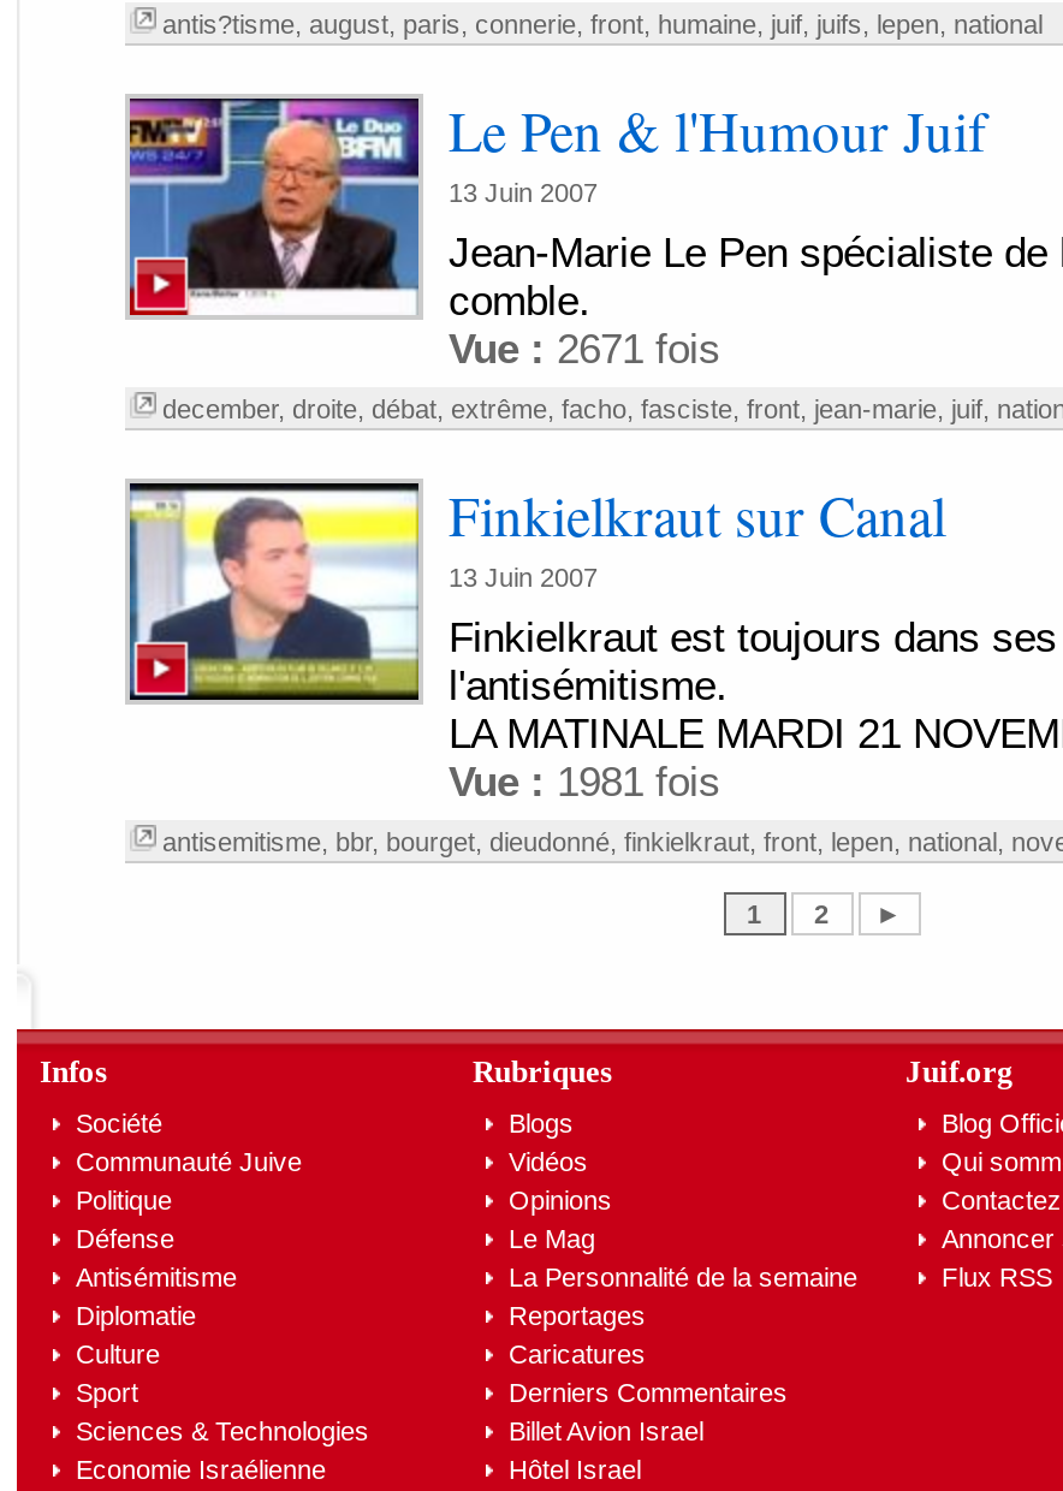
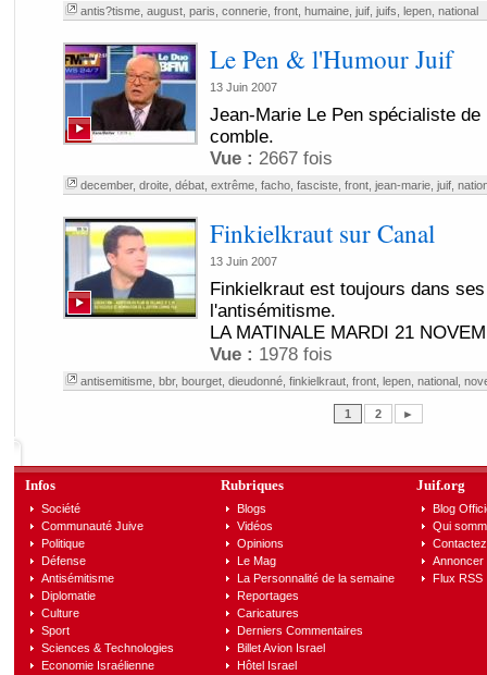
[449,325,720,373] Vue : 2671 fois -> [209,147,332,169] Vue : 2667 fois
[449,758,720,806] Vue : 1981 fois -> [209,343,332,365] Vue : 1978 fois

